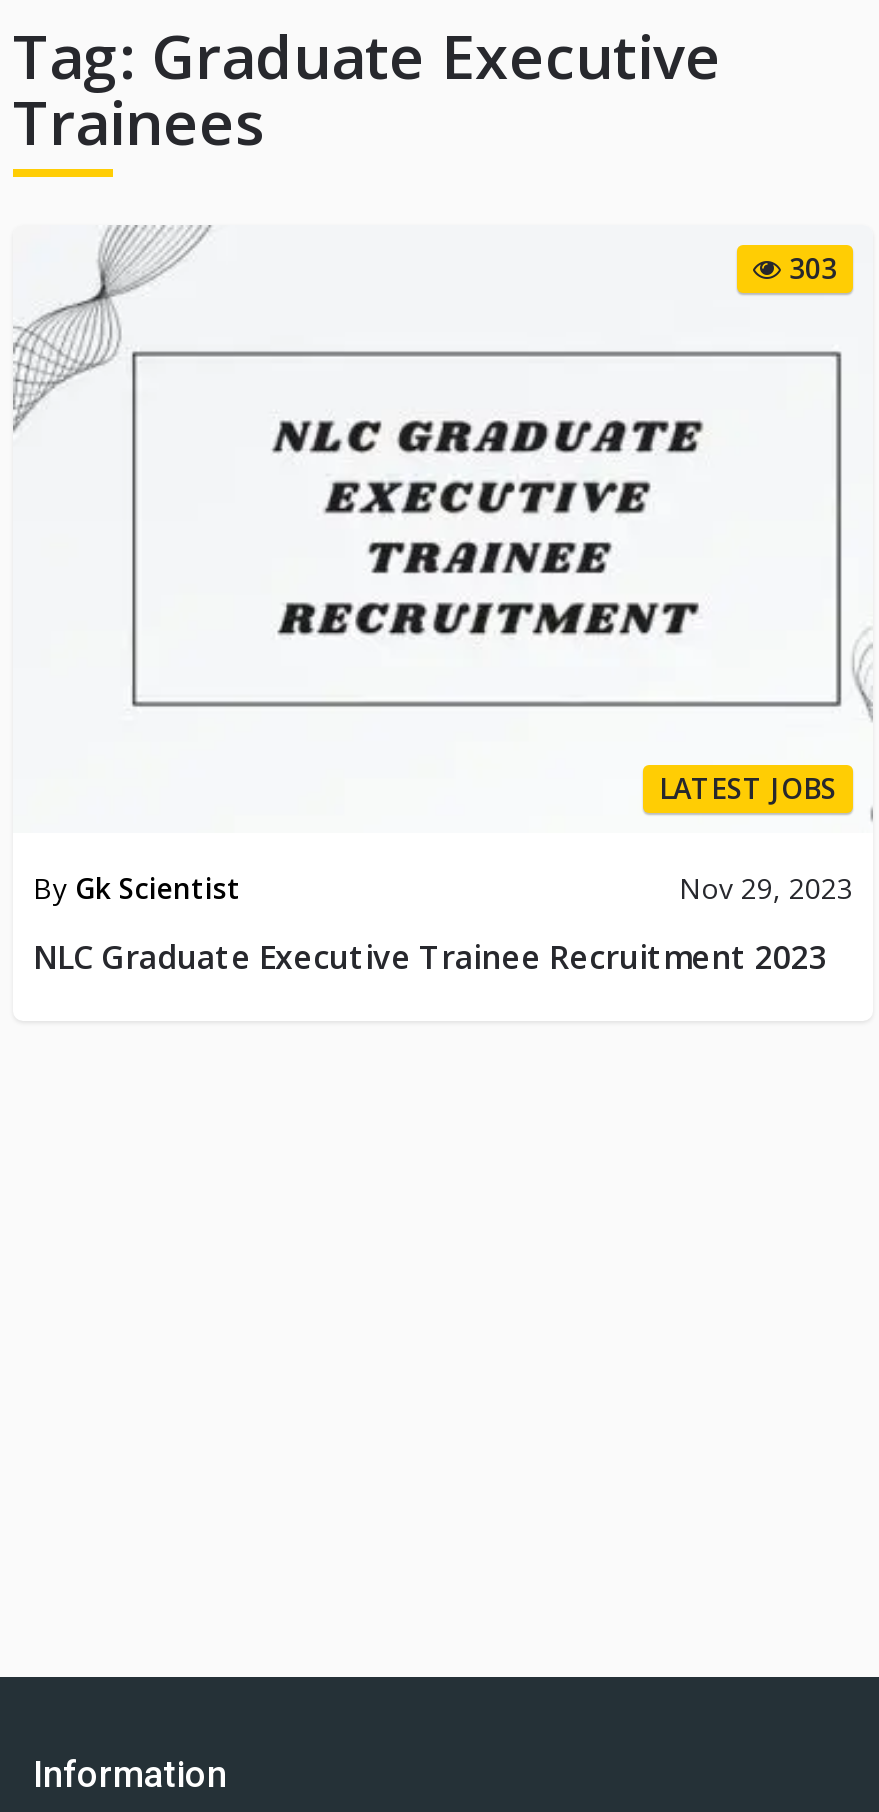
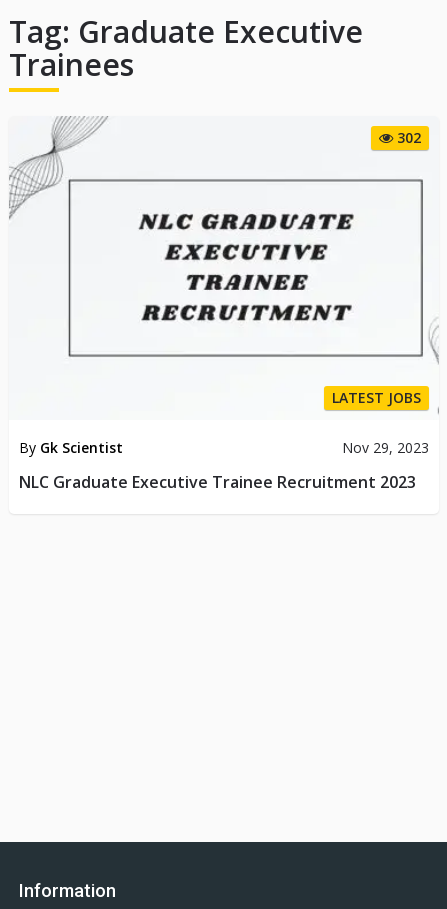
[781,249,837,287] 303 -> [393,128,421,147] 302

